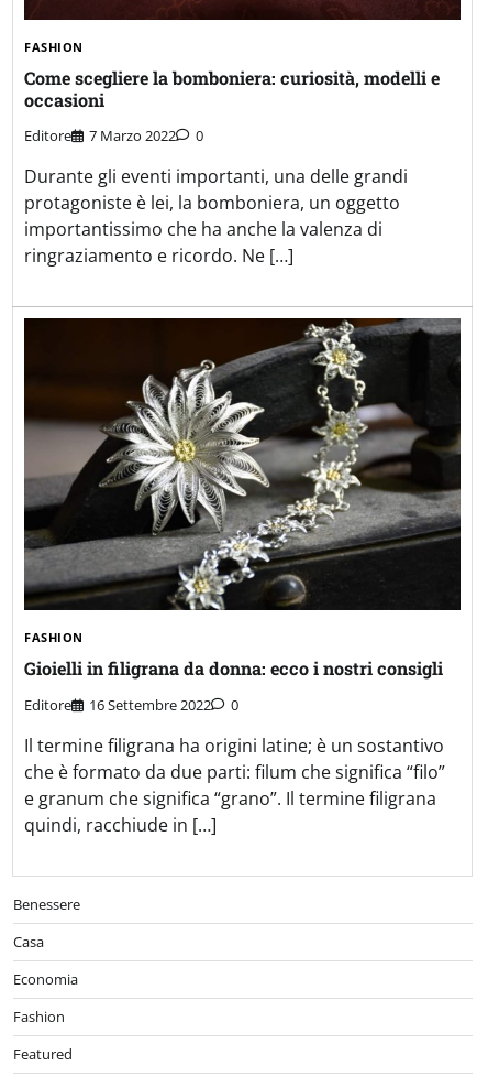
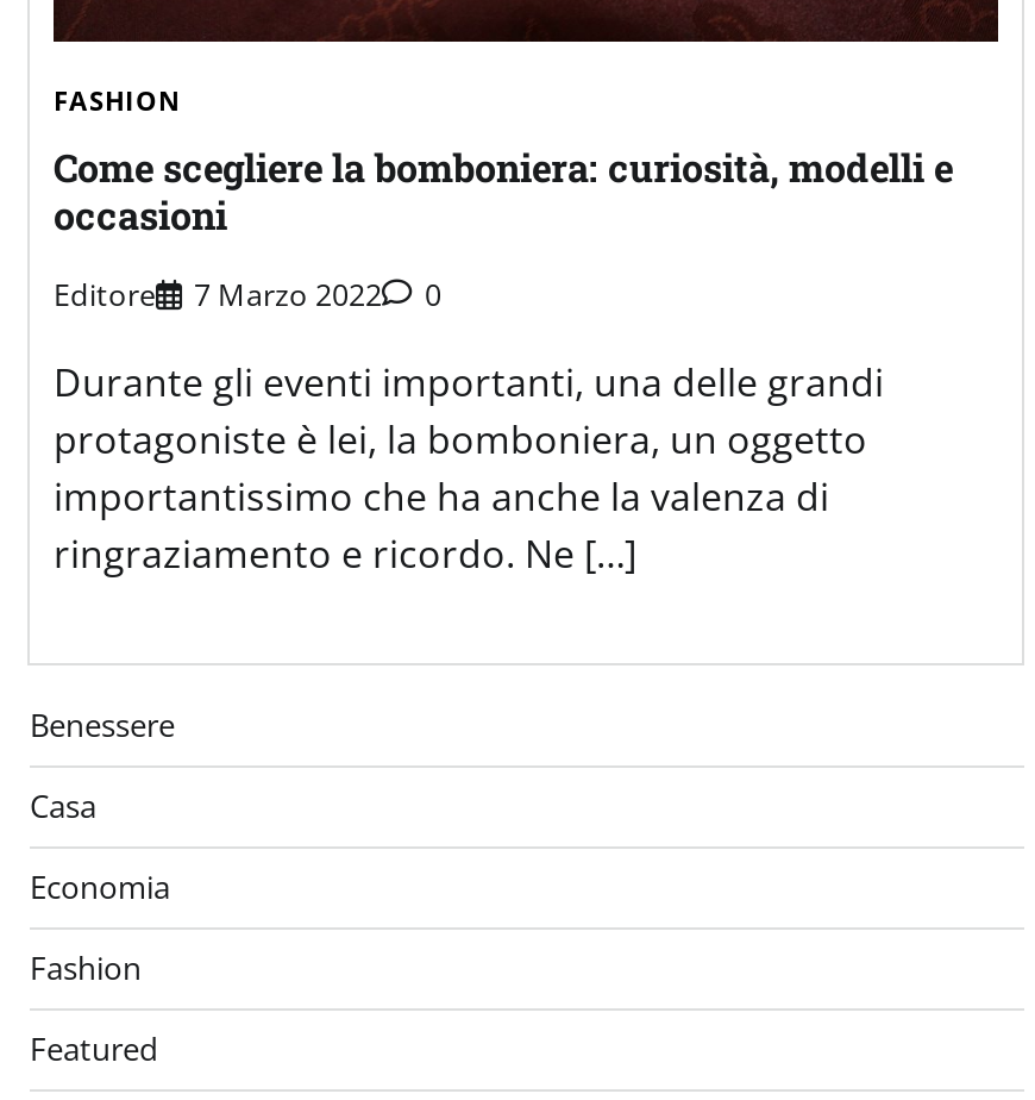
[23,317,462,836] [image] | FASHION | Gioielli in filigrana da donna: ecco i nostri consigli | Editore | 16 Settembre 2022 | 0 | Il termine filigrana ha origini latine; è un sostantivo | che è formato da due parti: filum che significa “filo” | e granum che significa “grano”. Il termine filigrana | quindi, racchiude in […] -> none

